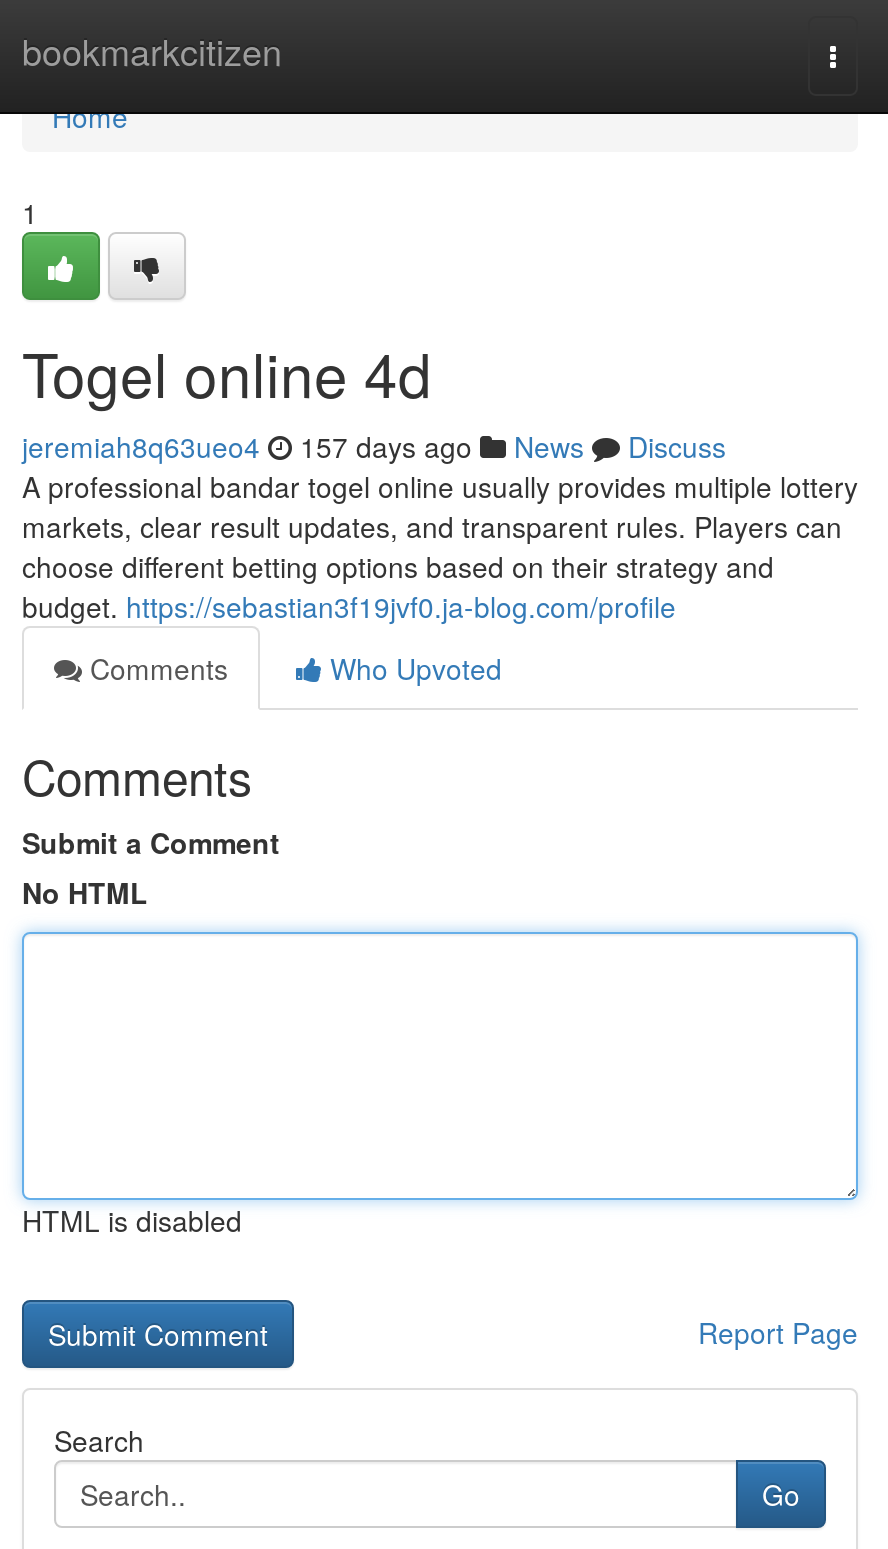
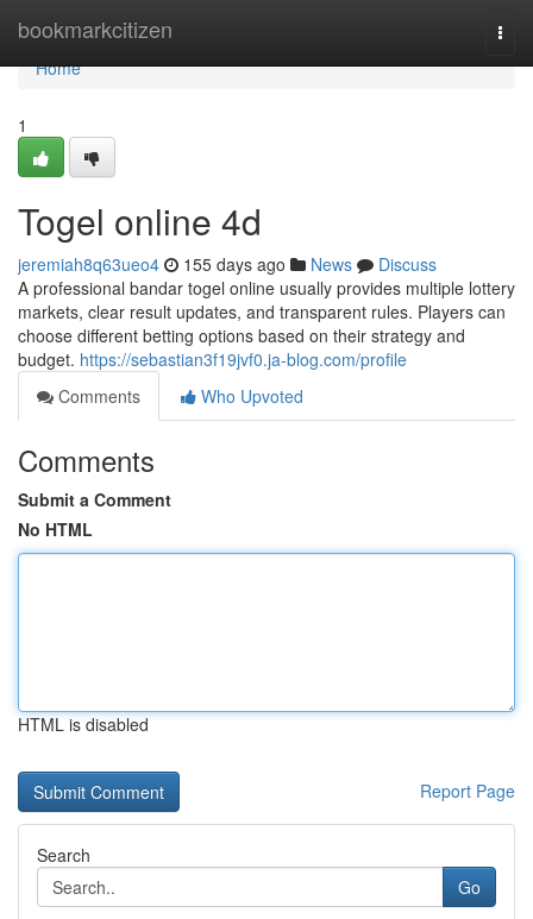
[22,426,726,466] jeremiah8q63ueo4 157 days ago News Discuss -> [18,252,437,276] jeremiah8q63ueo4 155 days ago News Discuss

